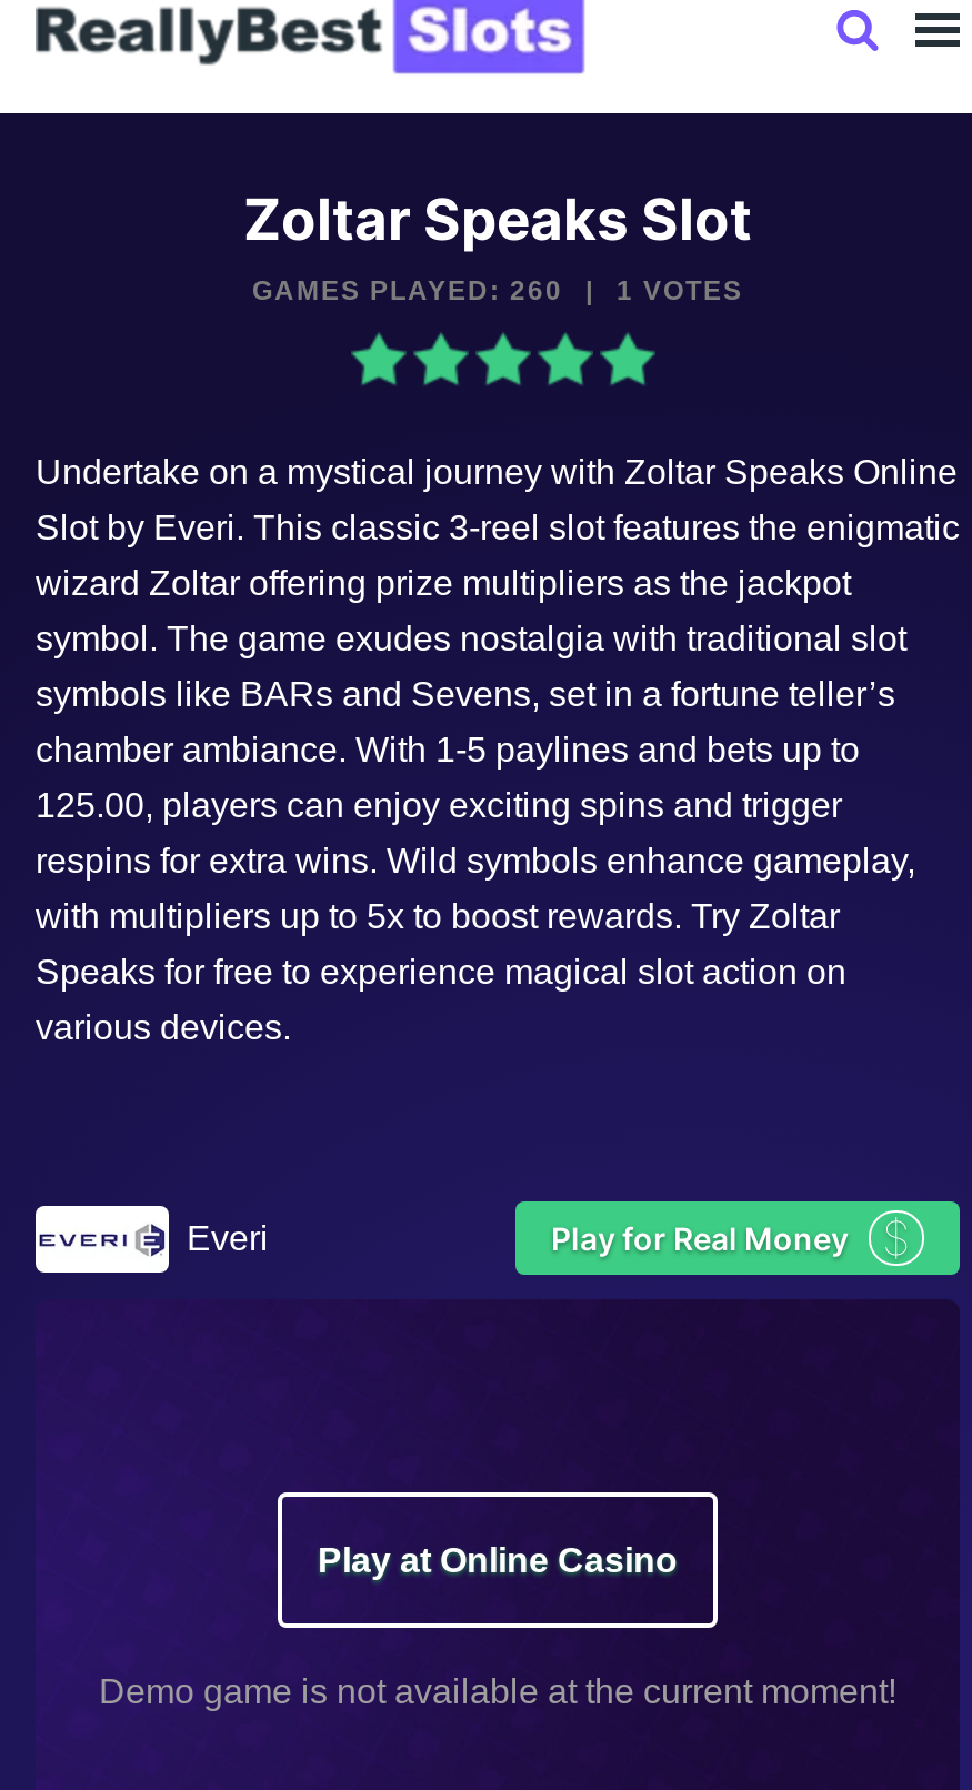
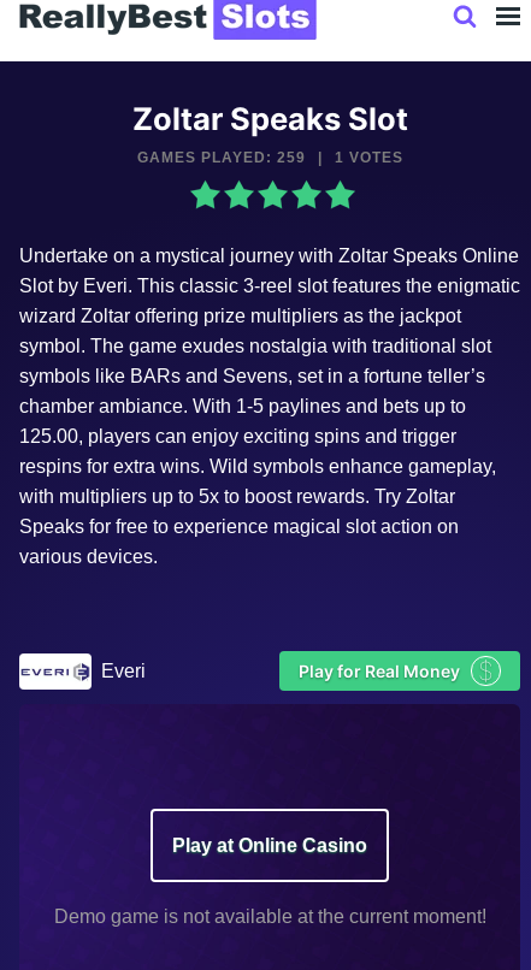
[252,274,563,306] GAMES PLAYED: 260 -> [137,149,305,166] GAMES PLAYED: 259

